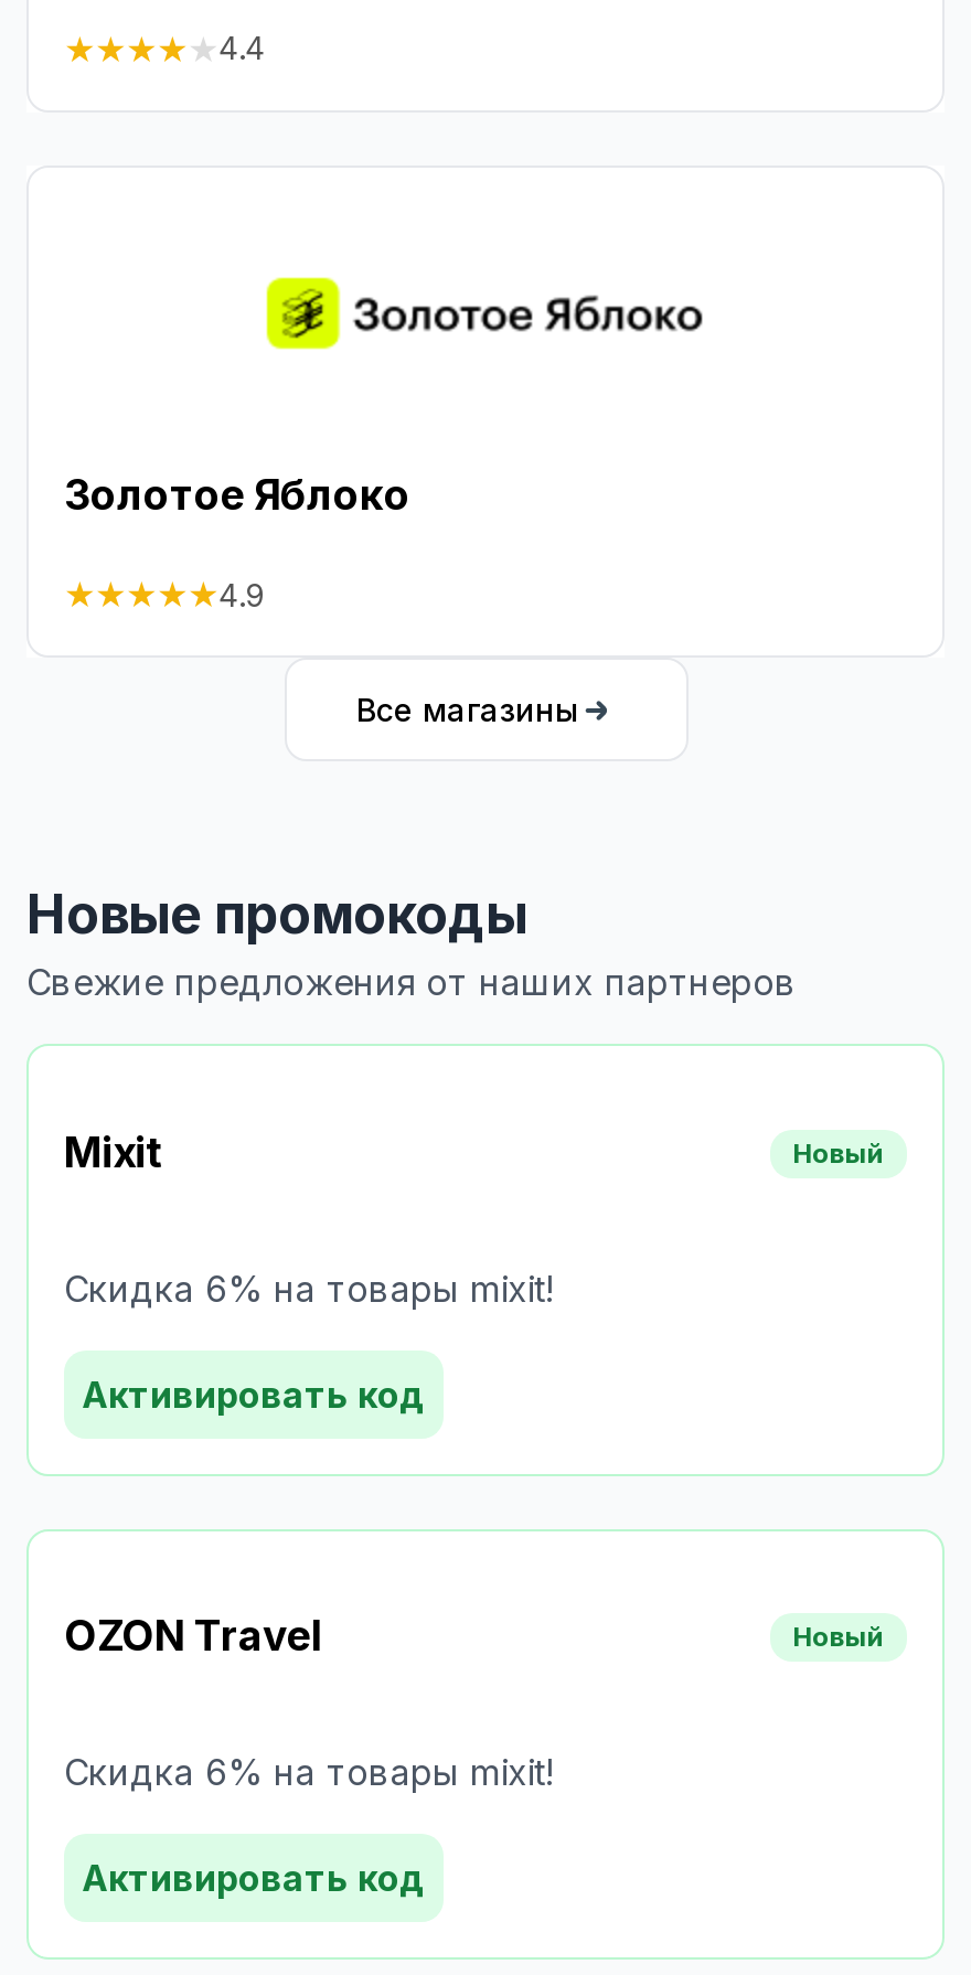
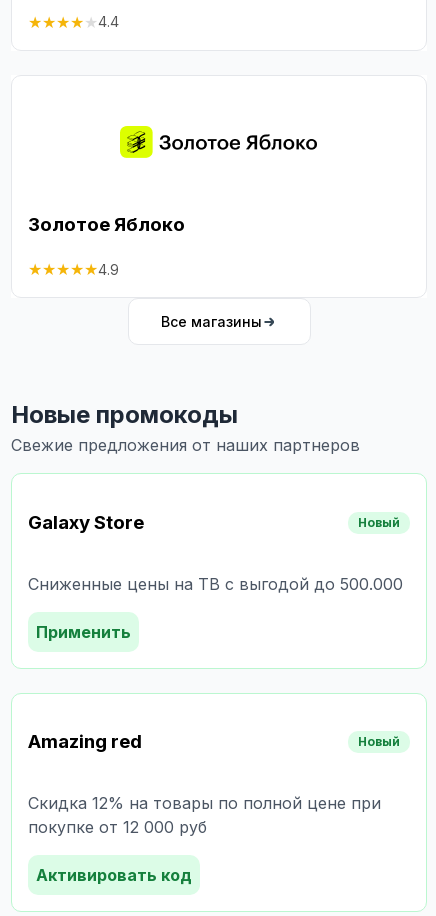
[64,1127,161,1178] Mixit -> [28,511,144,534] Galaxy Store
[64,1266,554,1310] Скидка 6% на товары mixit! -> [28,574,403,594] Сниженные цены на ТВ с выгодой до 500.000
[82,1372,426,1416] Активировать код -> [36,622,131,642] Применить
[64,1612,322,1663] OZON Travel -> [28,730,142,753] Amazing red
[64,1750,554,1794] Скидка 6% на товары mixit! -> [28,793,381,837] Скидка 12% на товары по полной цене при | покупке от 12 000 руб

